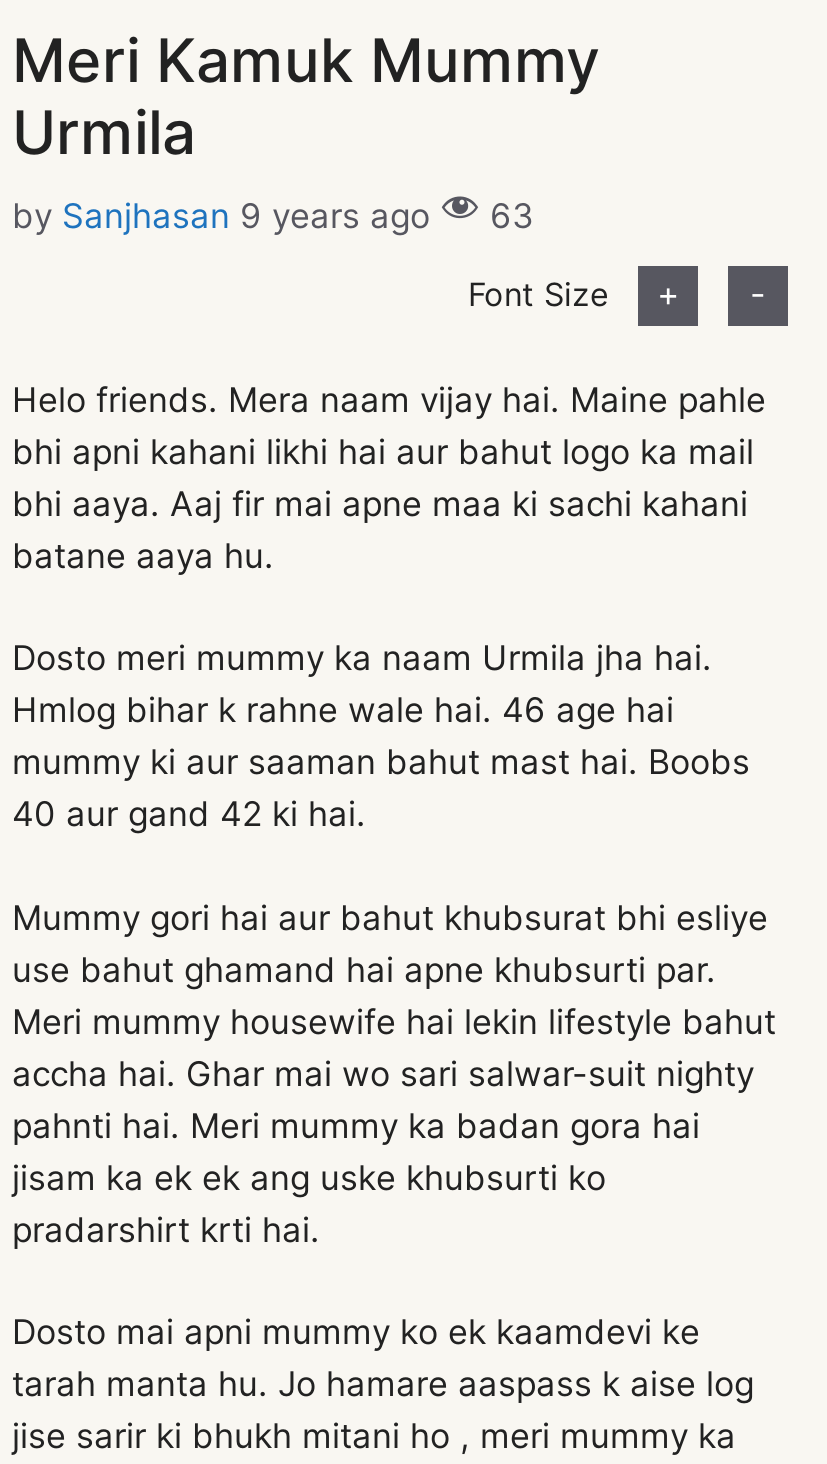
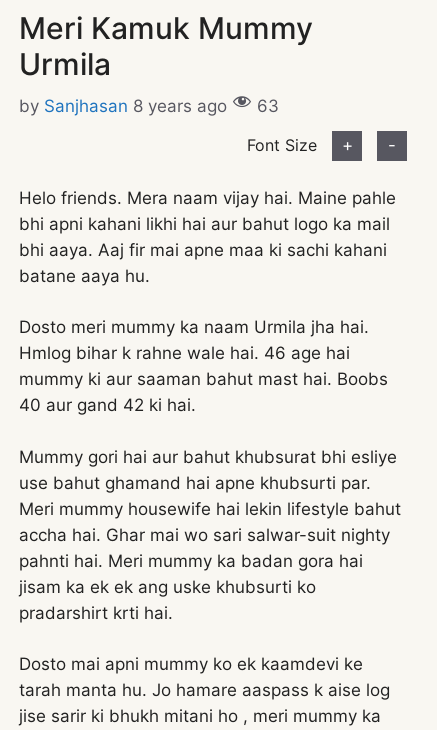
[12,195,430,235] by Sanjhasan 9 years ago -> [19,95,227,115] by Sanjhasan 8 years ago

